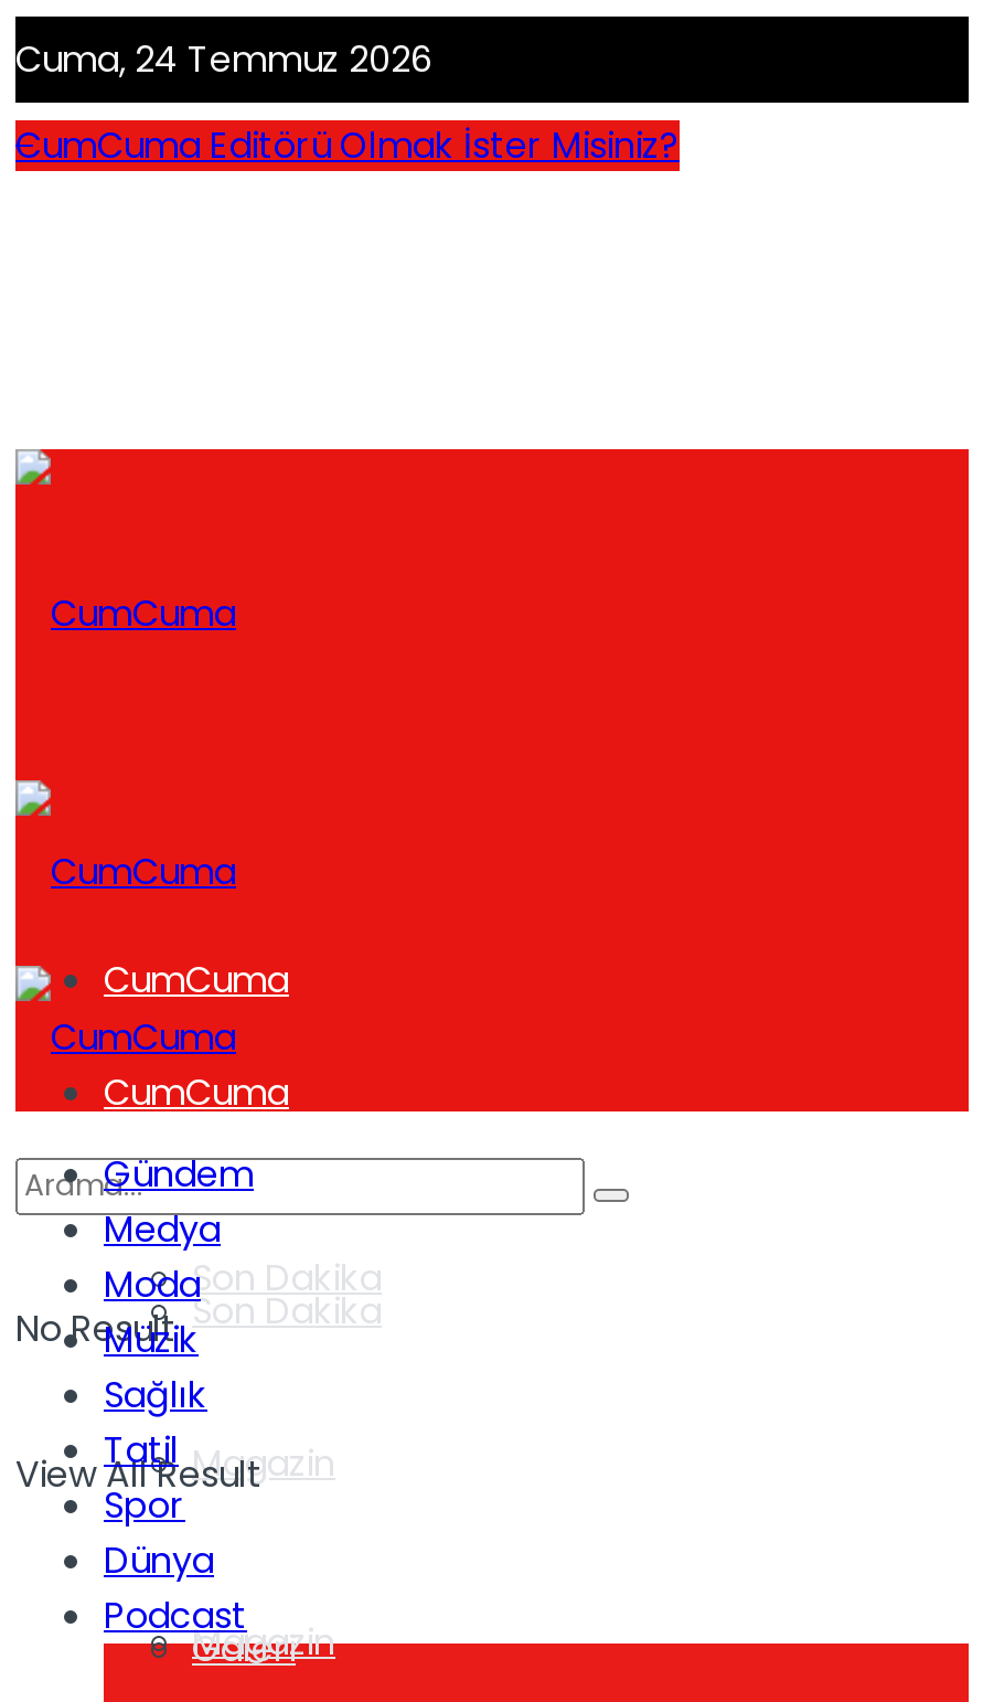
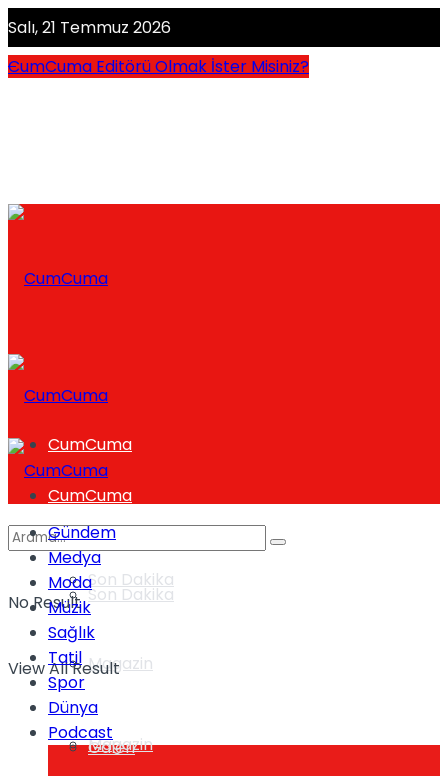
[15,34,432,85] Cuma, 24 Temmuz 2026 -> [8,16,171,39] Salı, 21 Temmuz 2026

